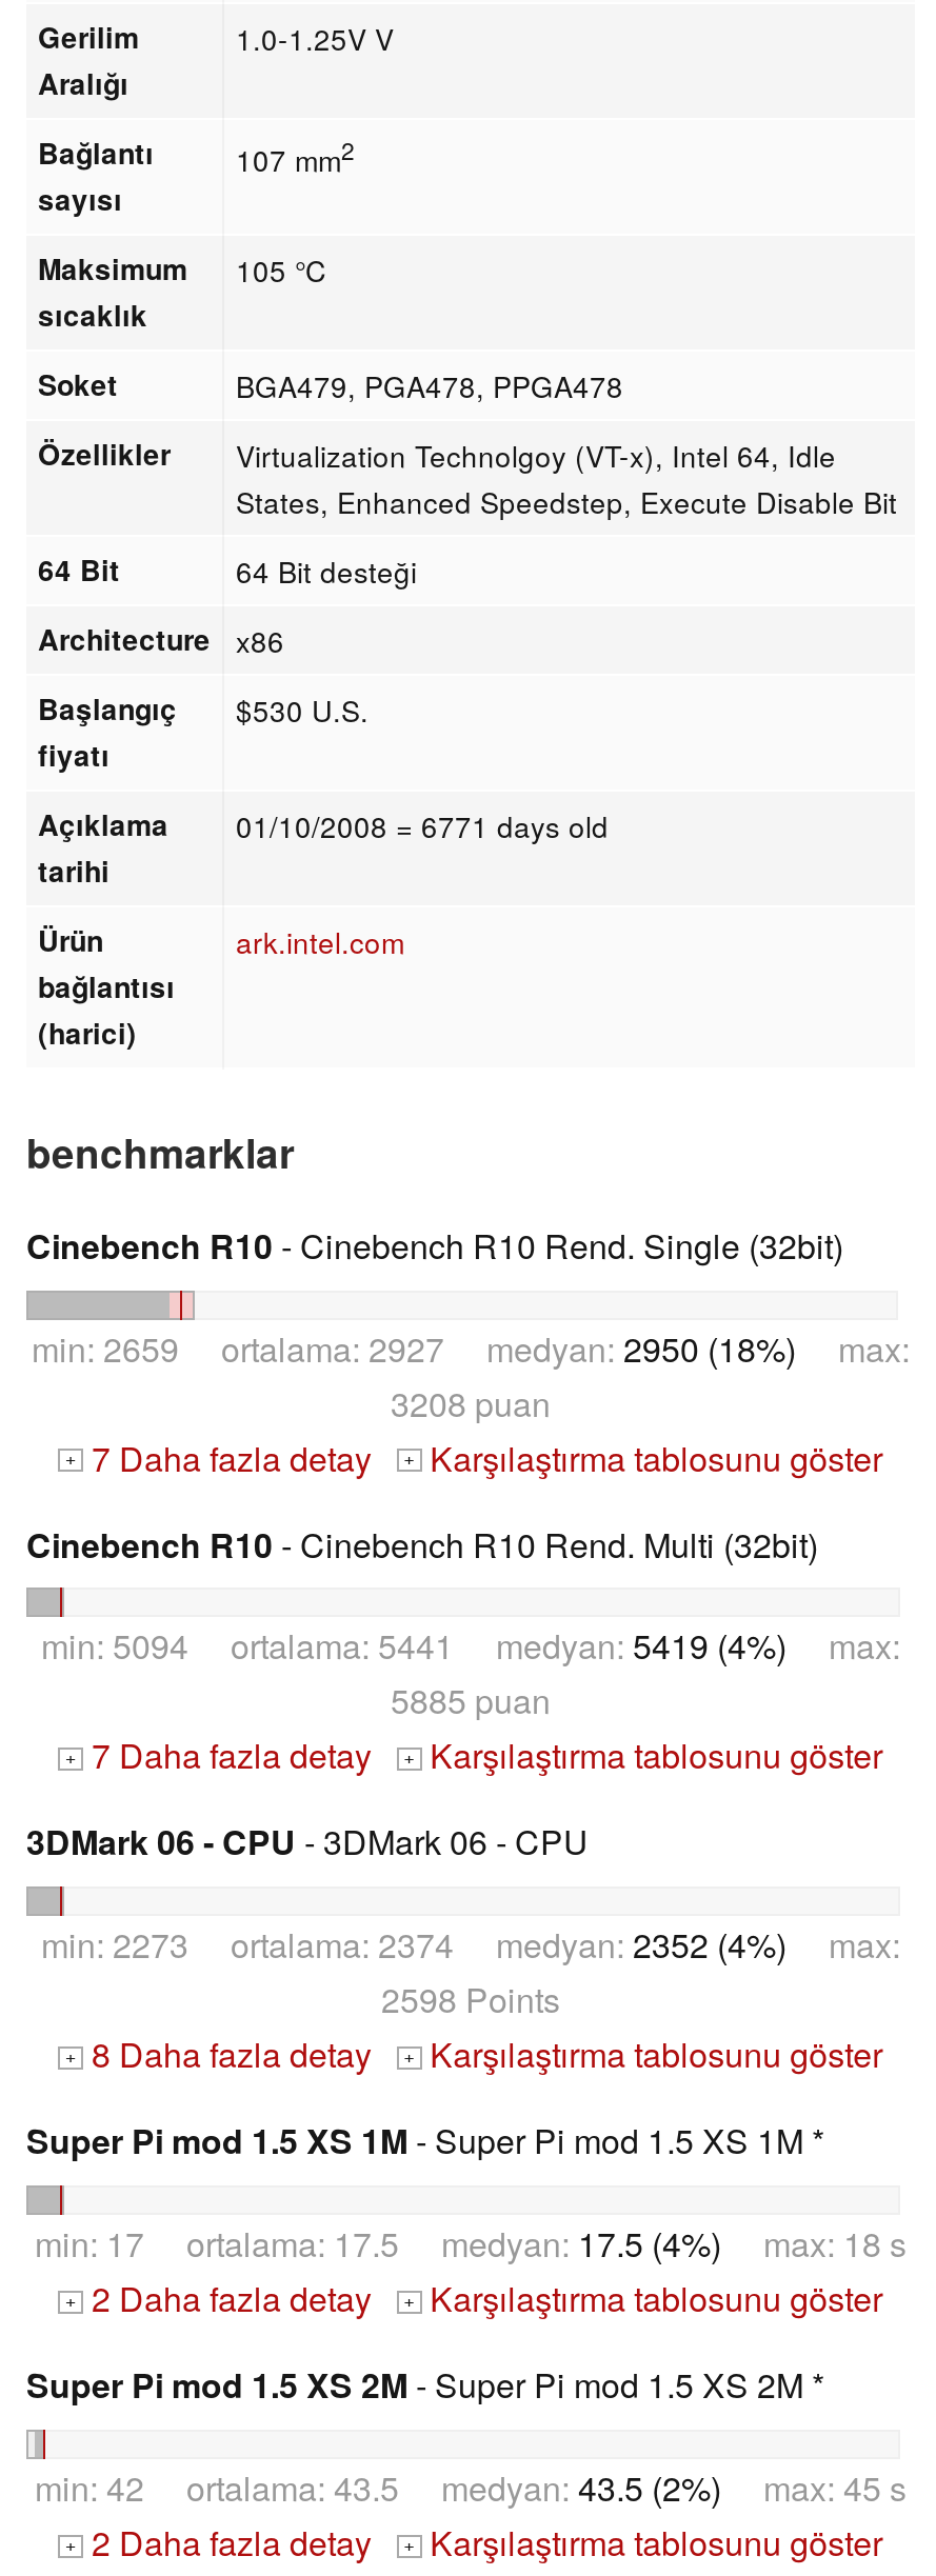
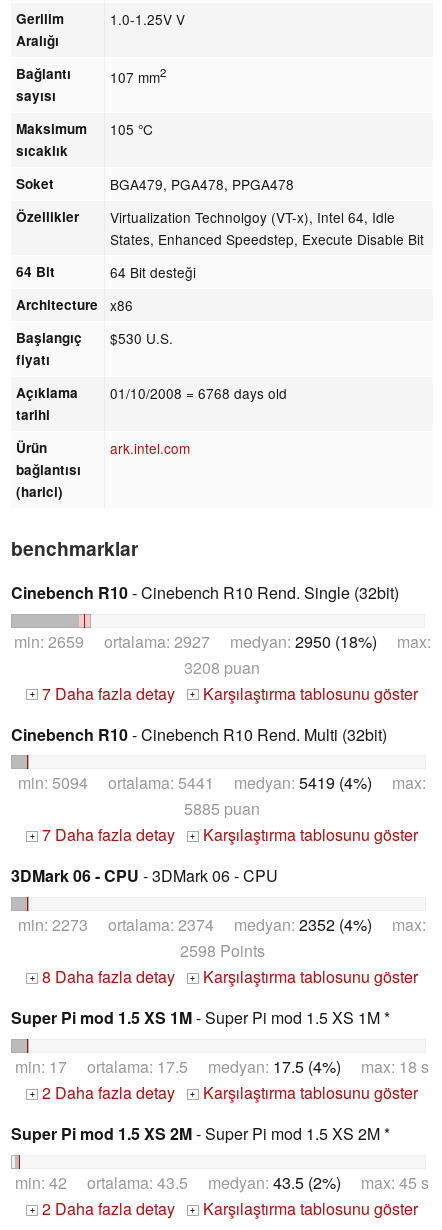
[38,804,608,846] Açıklama 01/10/2008 = 6771 days old -> [16,383,287,403] Açıklama 01/10/2008 = 6768 days old

